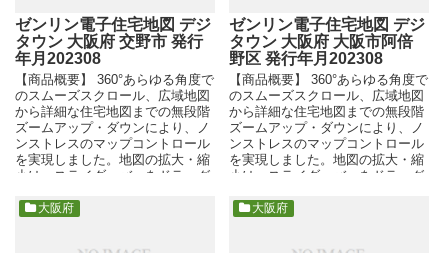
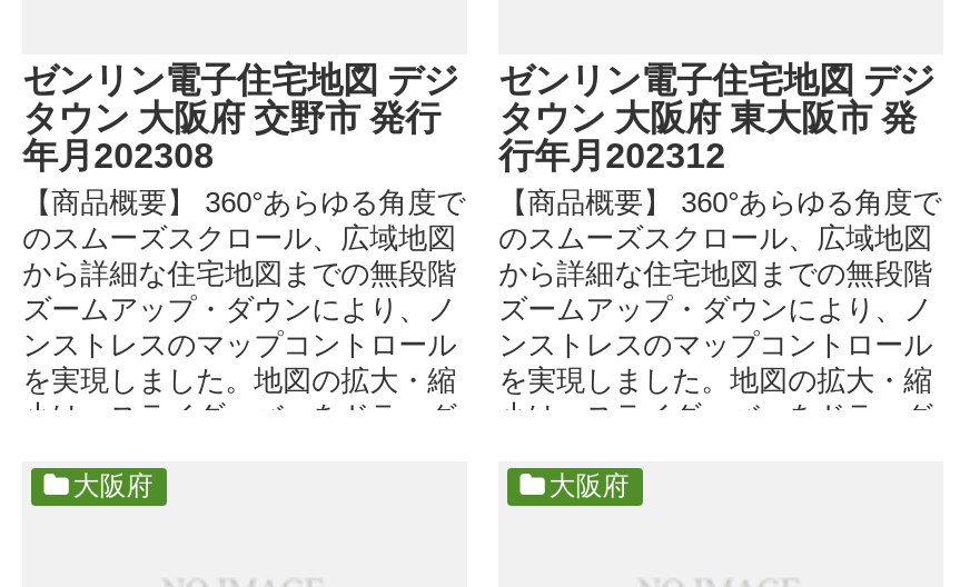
[229,33,413,67] タウン 大阪府 大阪市阿倍 | 野区 発行年月202308 -> [499,98,917,173] タウン 大阪府 東大阪市 発 | 行年月202312

